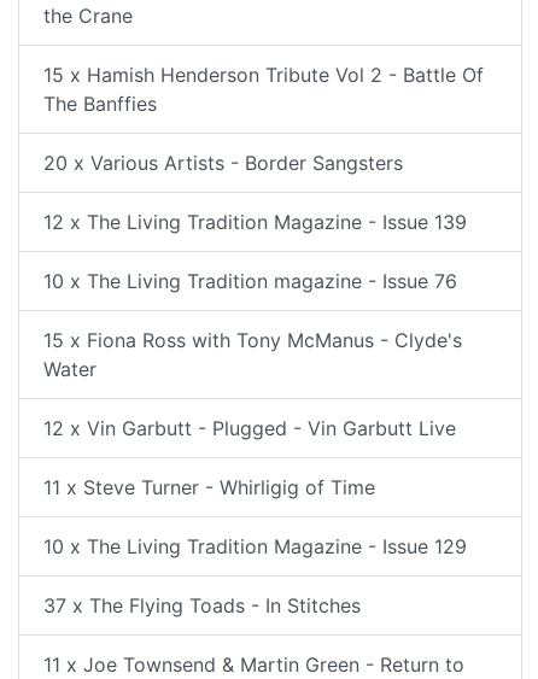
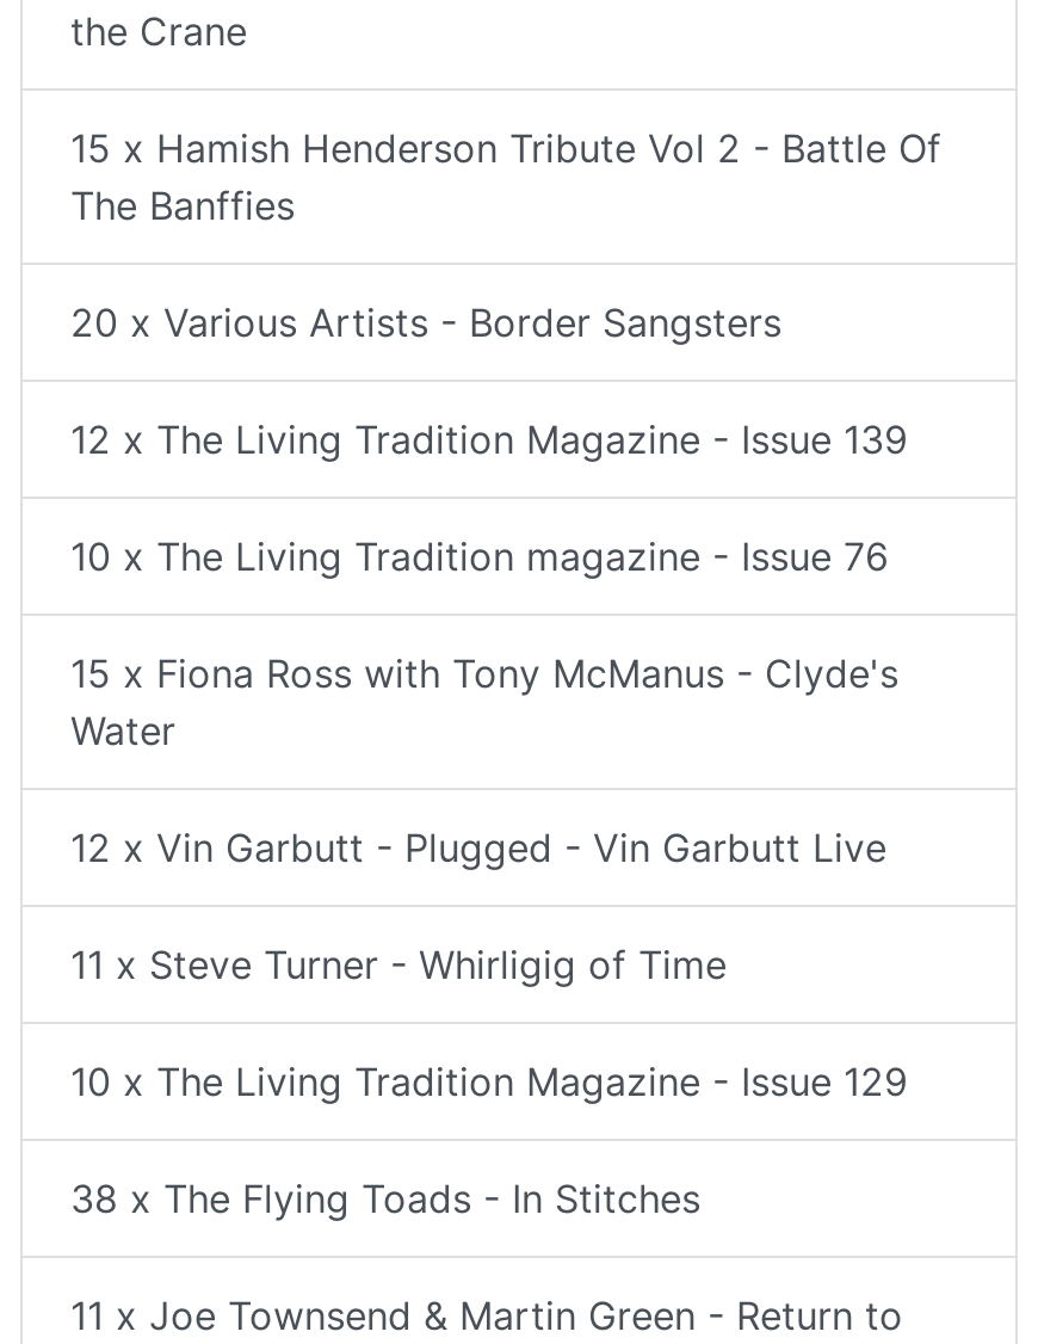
[43,593,361,617] 37 x The Flying Toads - In Stitches -> [70,1174,700,1222] 38 x The Flying Toads - In Stitches

